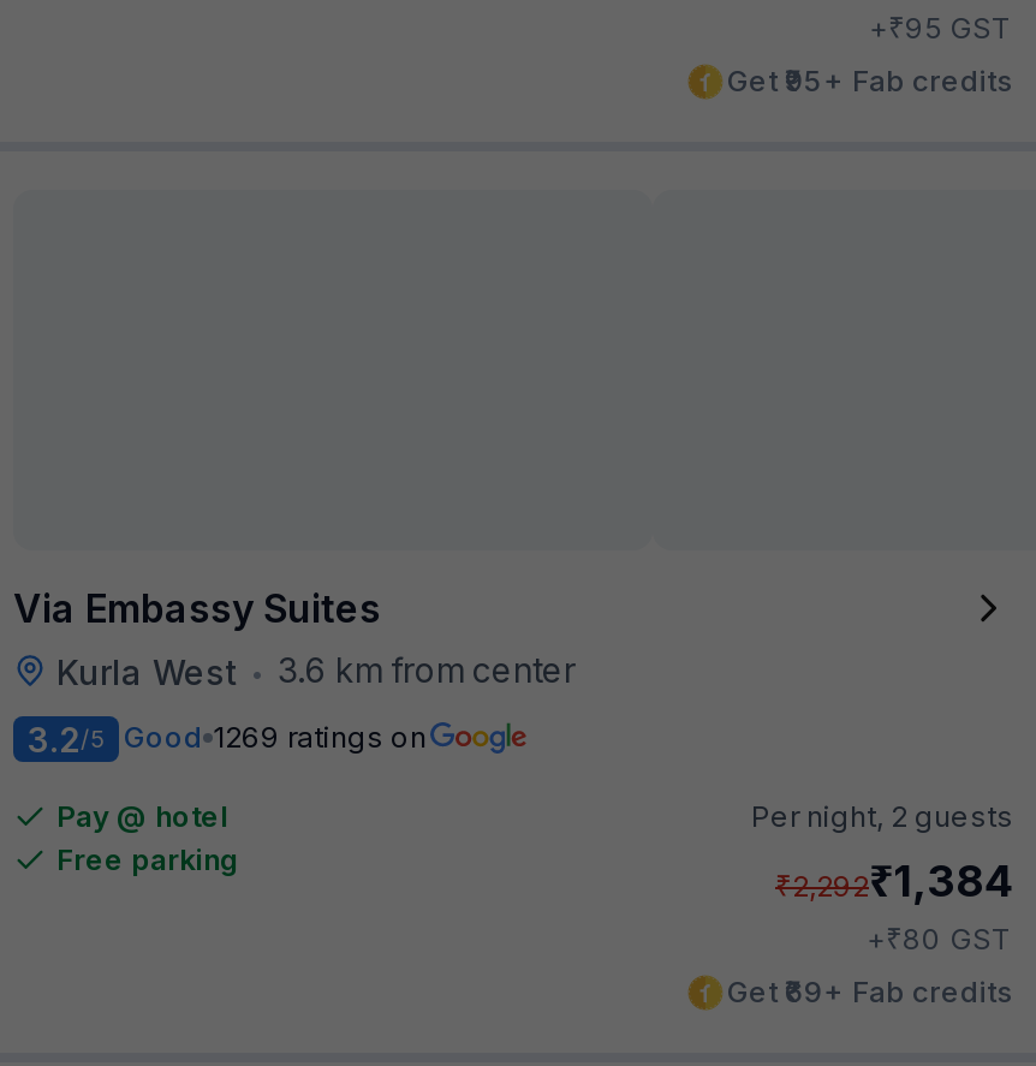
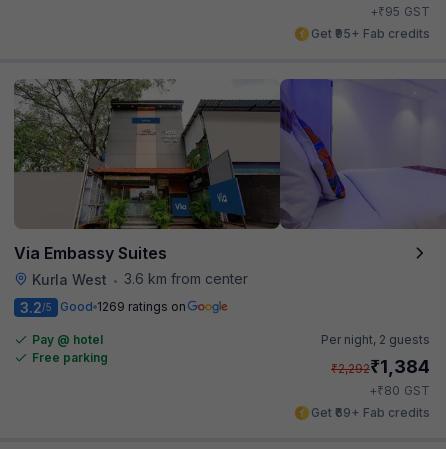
none -> [13,78,443,230] [image]

